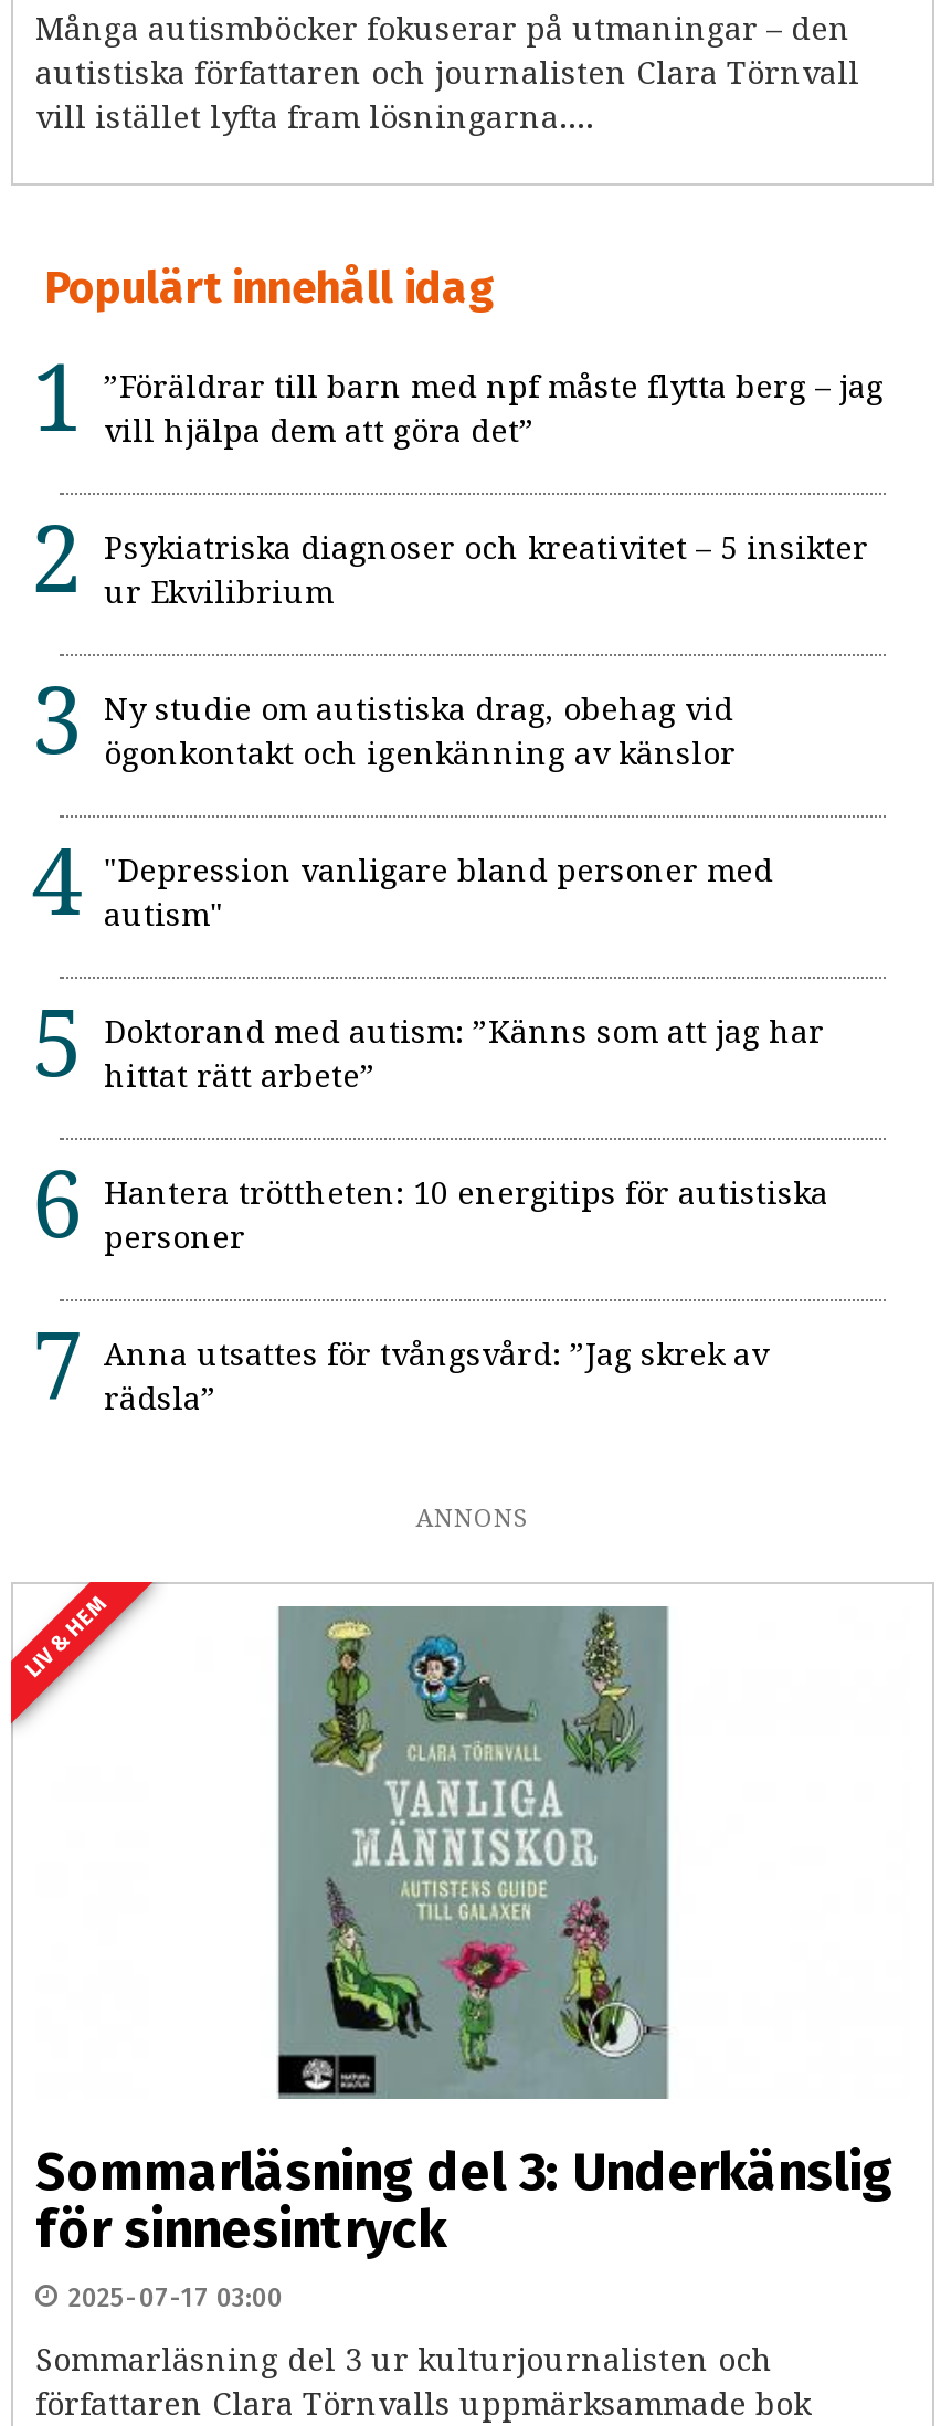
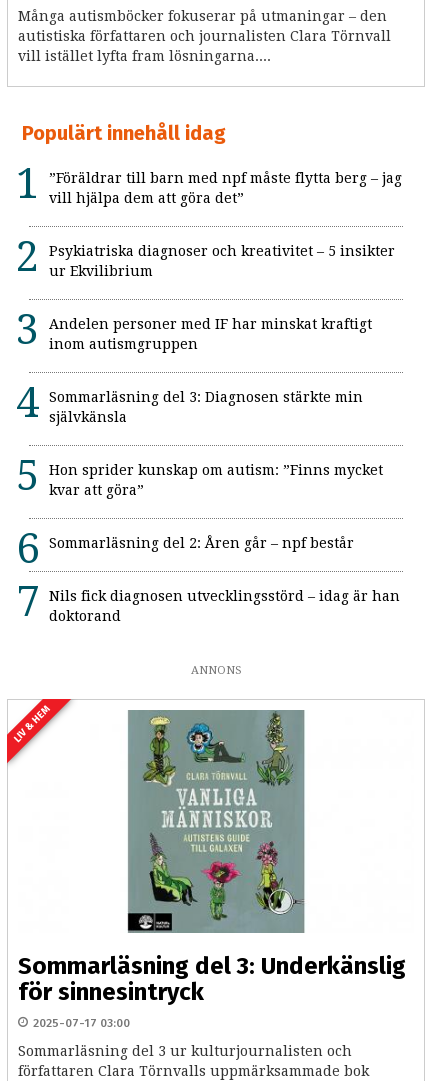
[104,692,736,771] Ny studie om autistiska drag, obehag vid | ögonkontakt och igenkänning av känslor -> [49,316,372,352] Andelen personer med IF har minskat kraftigt | inom autismgruppen
[104,853,773,932] "Depression vanligare bland personer med | autism" -> [49,389,363,425] Sommarläsning del 3: Diagnosen stärkte min | självkänsla
[104,1014,824,1094] Doktorand med autism: ”Känns som att jag har | hittat rätt arbete” -> [49,462,383,498] Hon sprider kunskap om autism: ”Finns mycket | kvar att göra”
[104,1175,828,1255] Hantera tröttheten: 10 energitips för autistiska | personer -> [49,535,354,551] Sommarläsning del 2: Åren går – npf består
[104,1337,769,1416] Anna utsattes för tvångsvård: ”Jag skrek av | rädsla” -> [49,588,400,624] Nils fick diagnosen utvecklingsstörd – idag är han | doktorand

